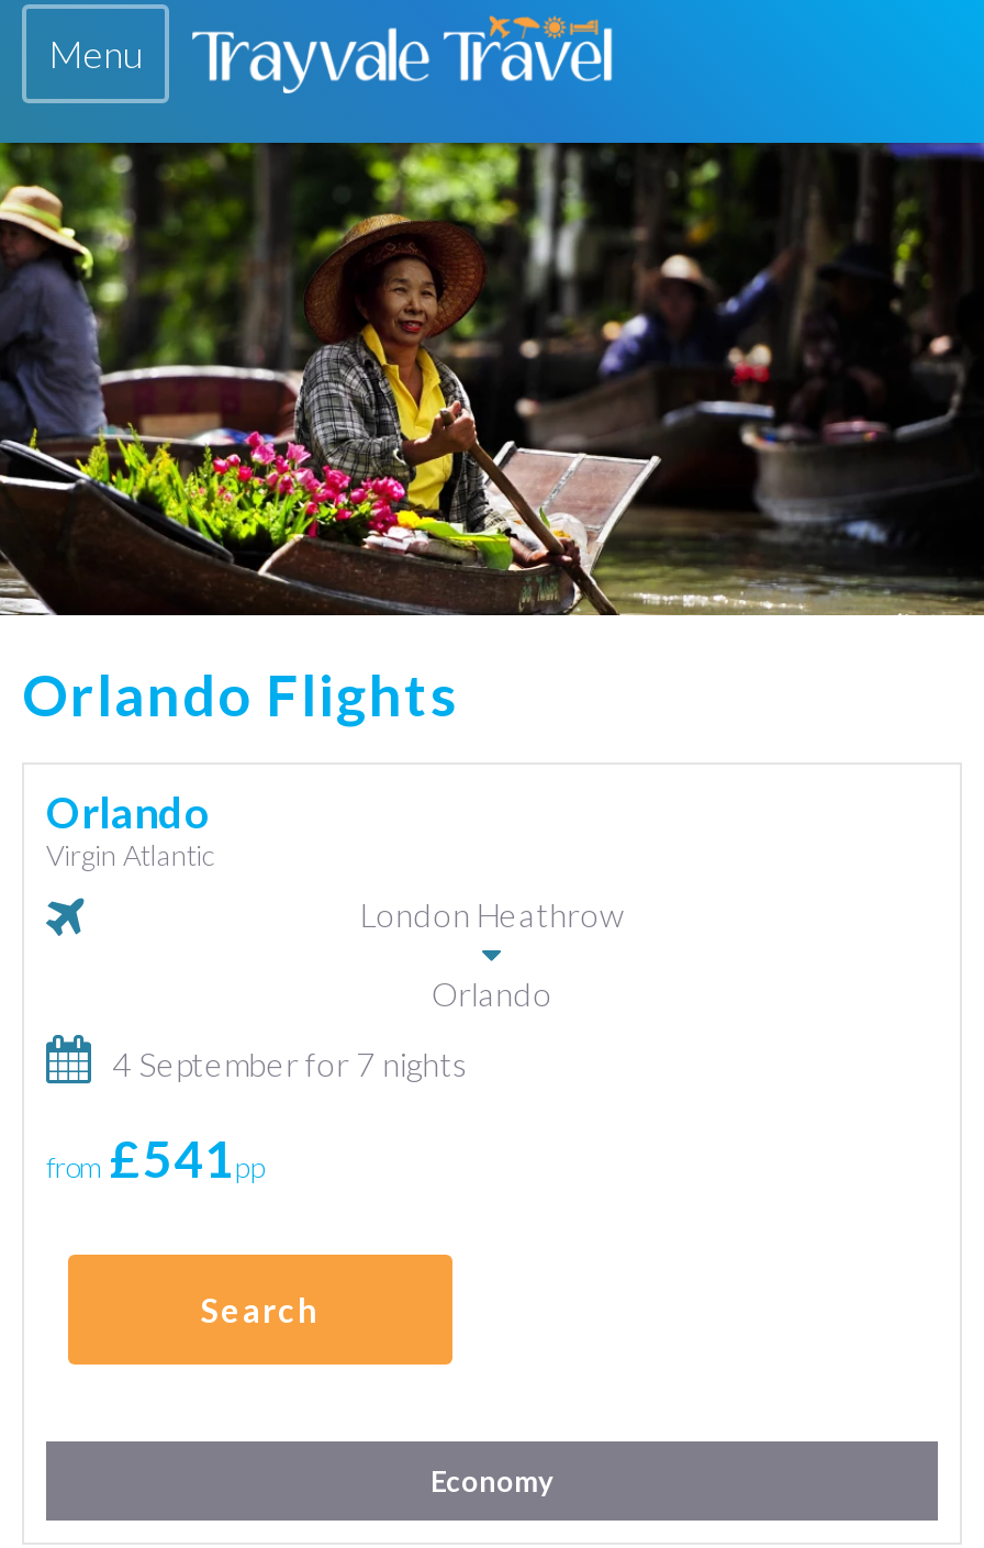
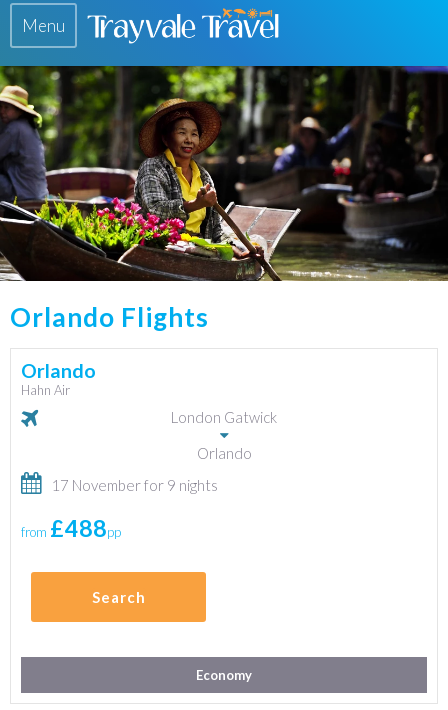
[46,837,215,872] Virgin Atlantic -> [21,382,70,398] Hahn Air
[360,894,624,934] London Heathrow -> [171,408,277,426] London Gatwick
[112,1044,468,1083] 4 September for 7 nights -> [51,476,218,494] 17 November for 9 nights
[46,1127,266,1189] from £541pp -> [21,514,121,542] from £488pp

